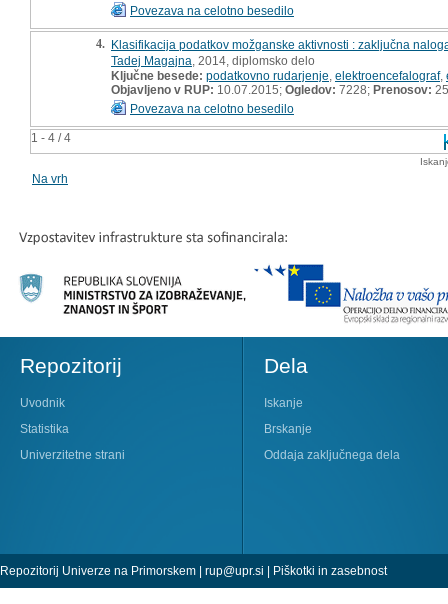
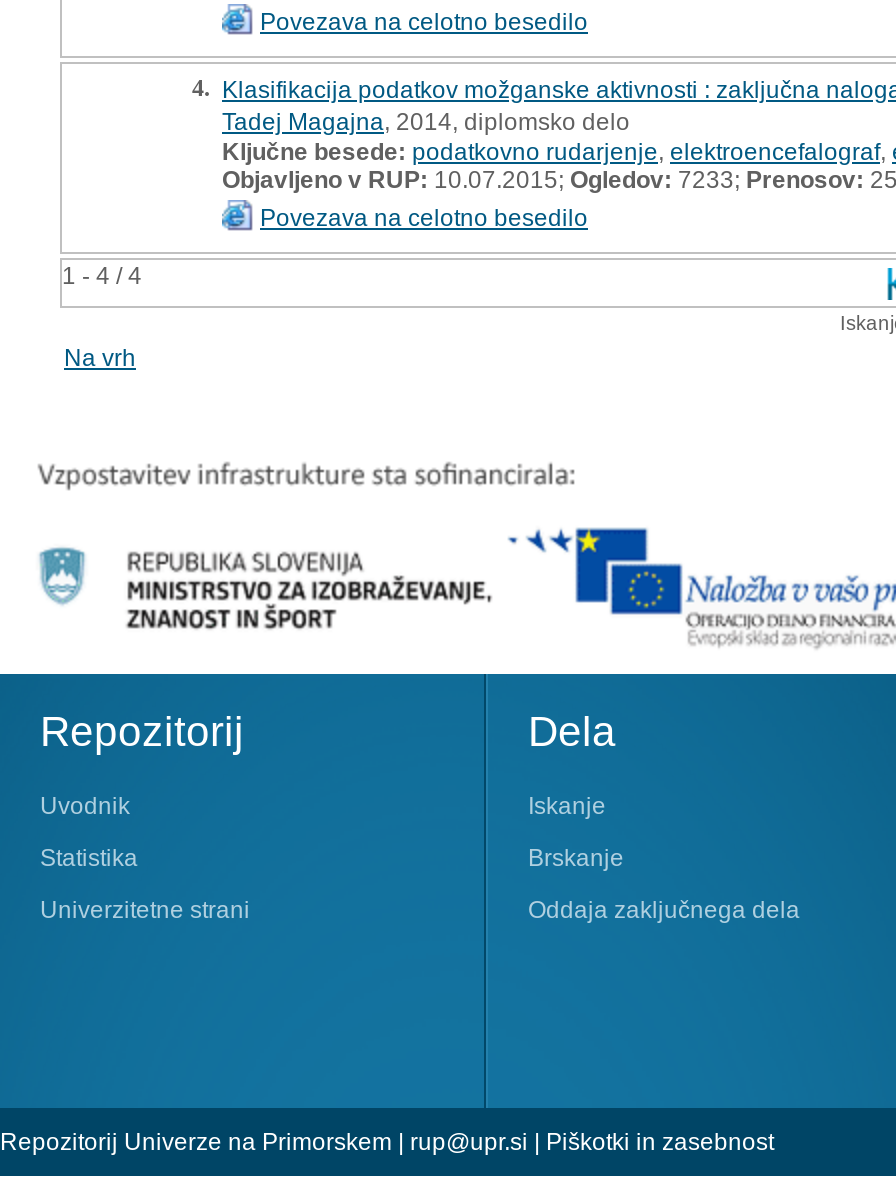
[111,82,448,96] Objavljeno v RUP:10.07.2015;Ogledov:7228;Prenosov:25 -> [222,165,896,193] Objavljeno v RUP:10.07.2015;Ogledov:7233;Prenosov:25

